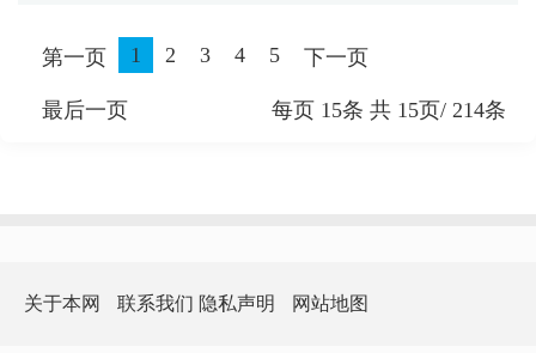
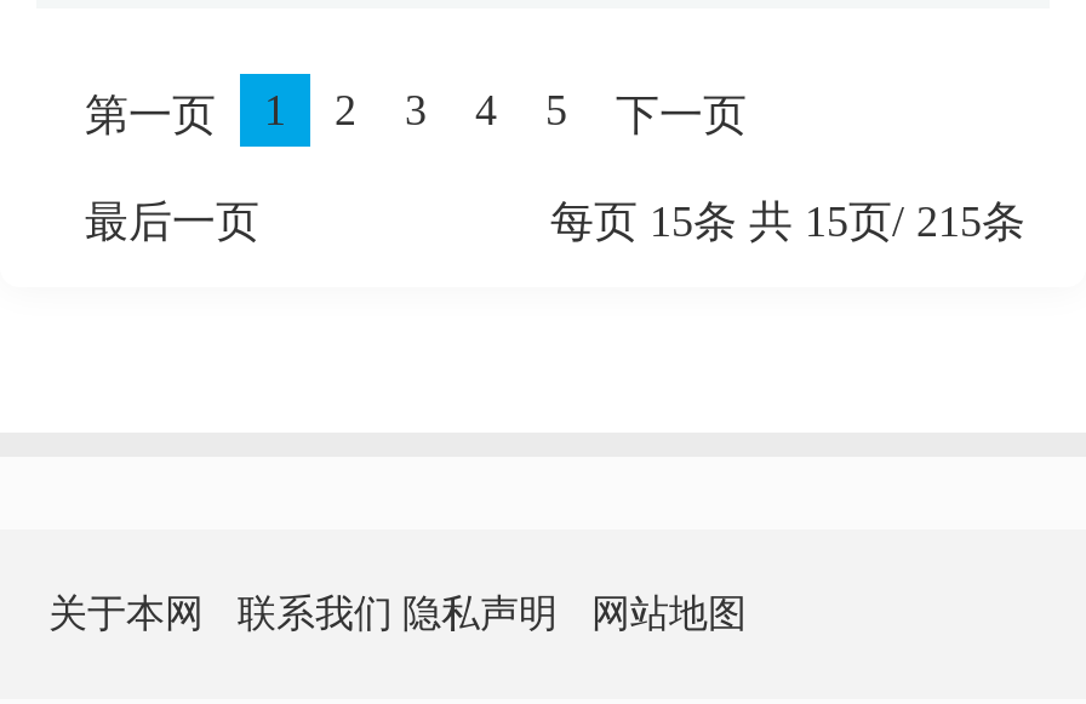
[272,98,506,122] 每页15条 共15页/ 214条 -> [550,198,1025,246] 每页15条 共15页/ 215条

